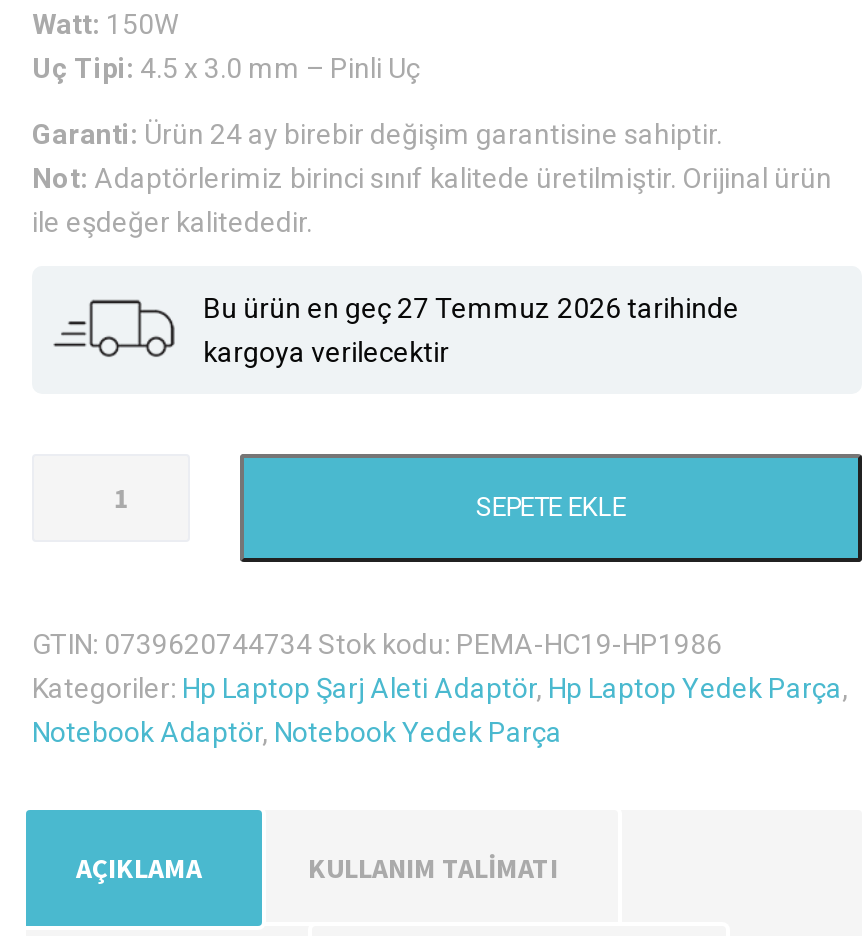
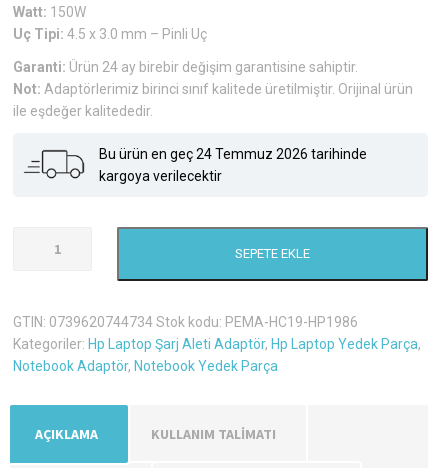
[203,292,739,324] Bu ürün en geç 27 Temmuz 2026 tarihinde -> [99,146,367,162] Bu ürün en geç 24 Temmuz 2026 tarihinde

